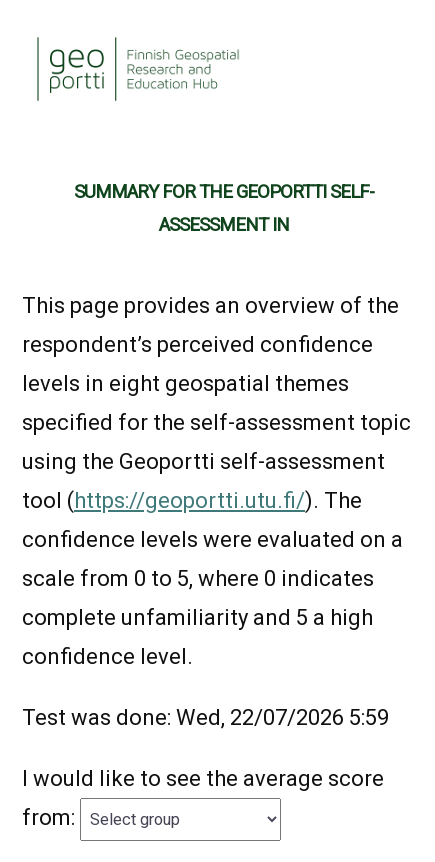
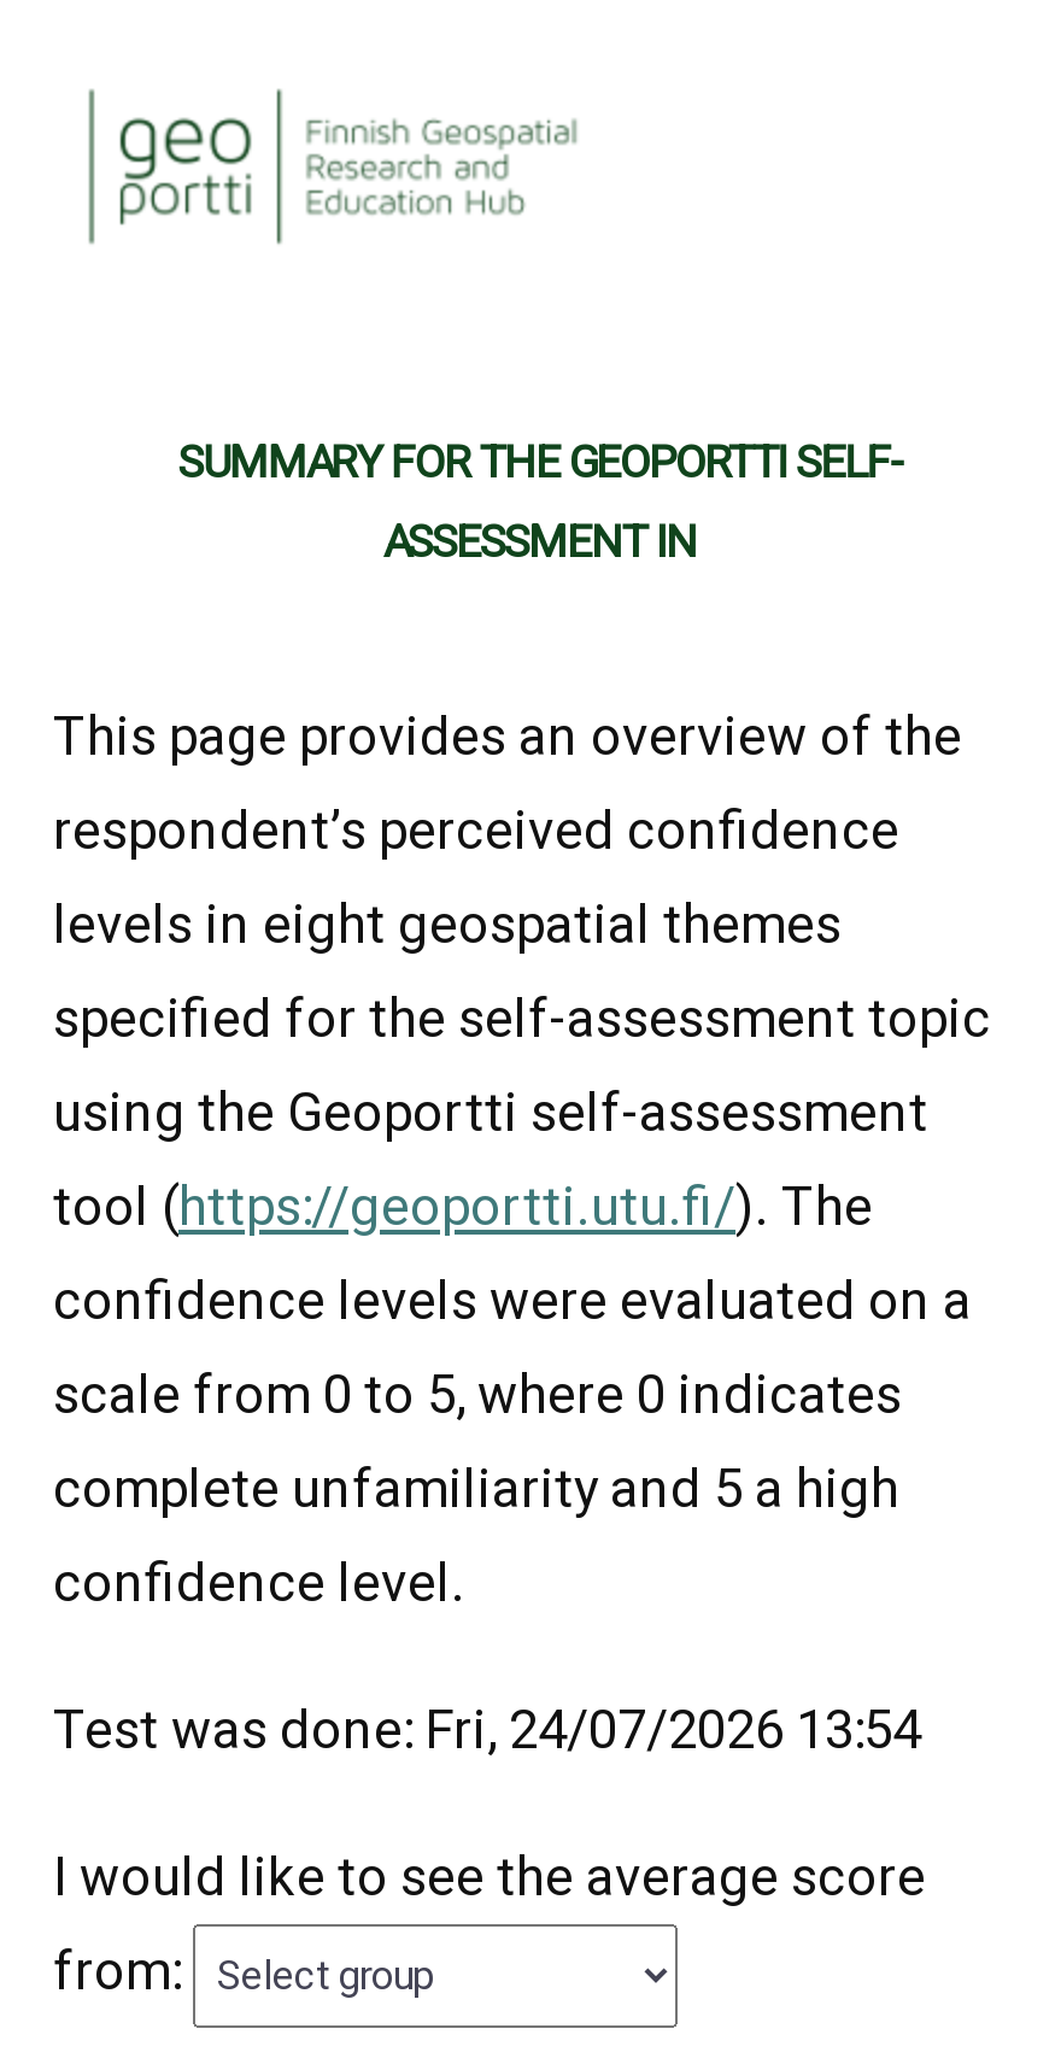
[22,705,389,730] Test was done: Wed, 22/07/2026 5:59 -> [53,1700,921,1760] Test was done: Fri, 24/07/2026 13:54

